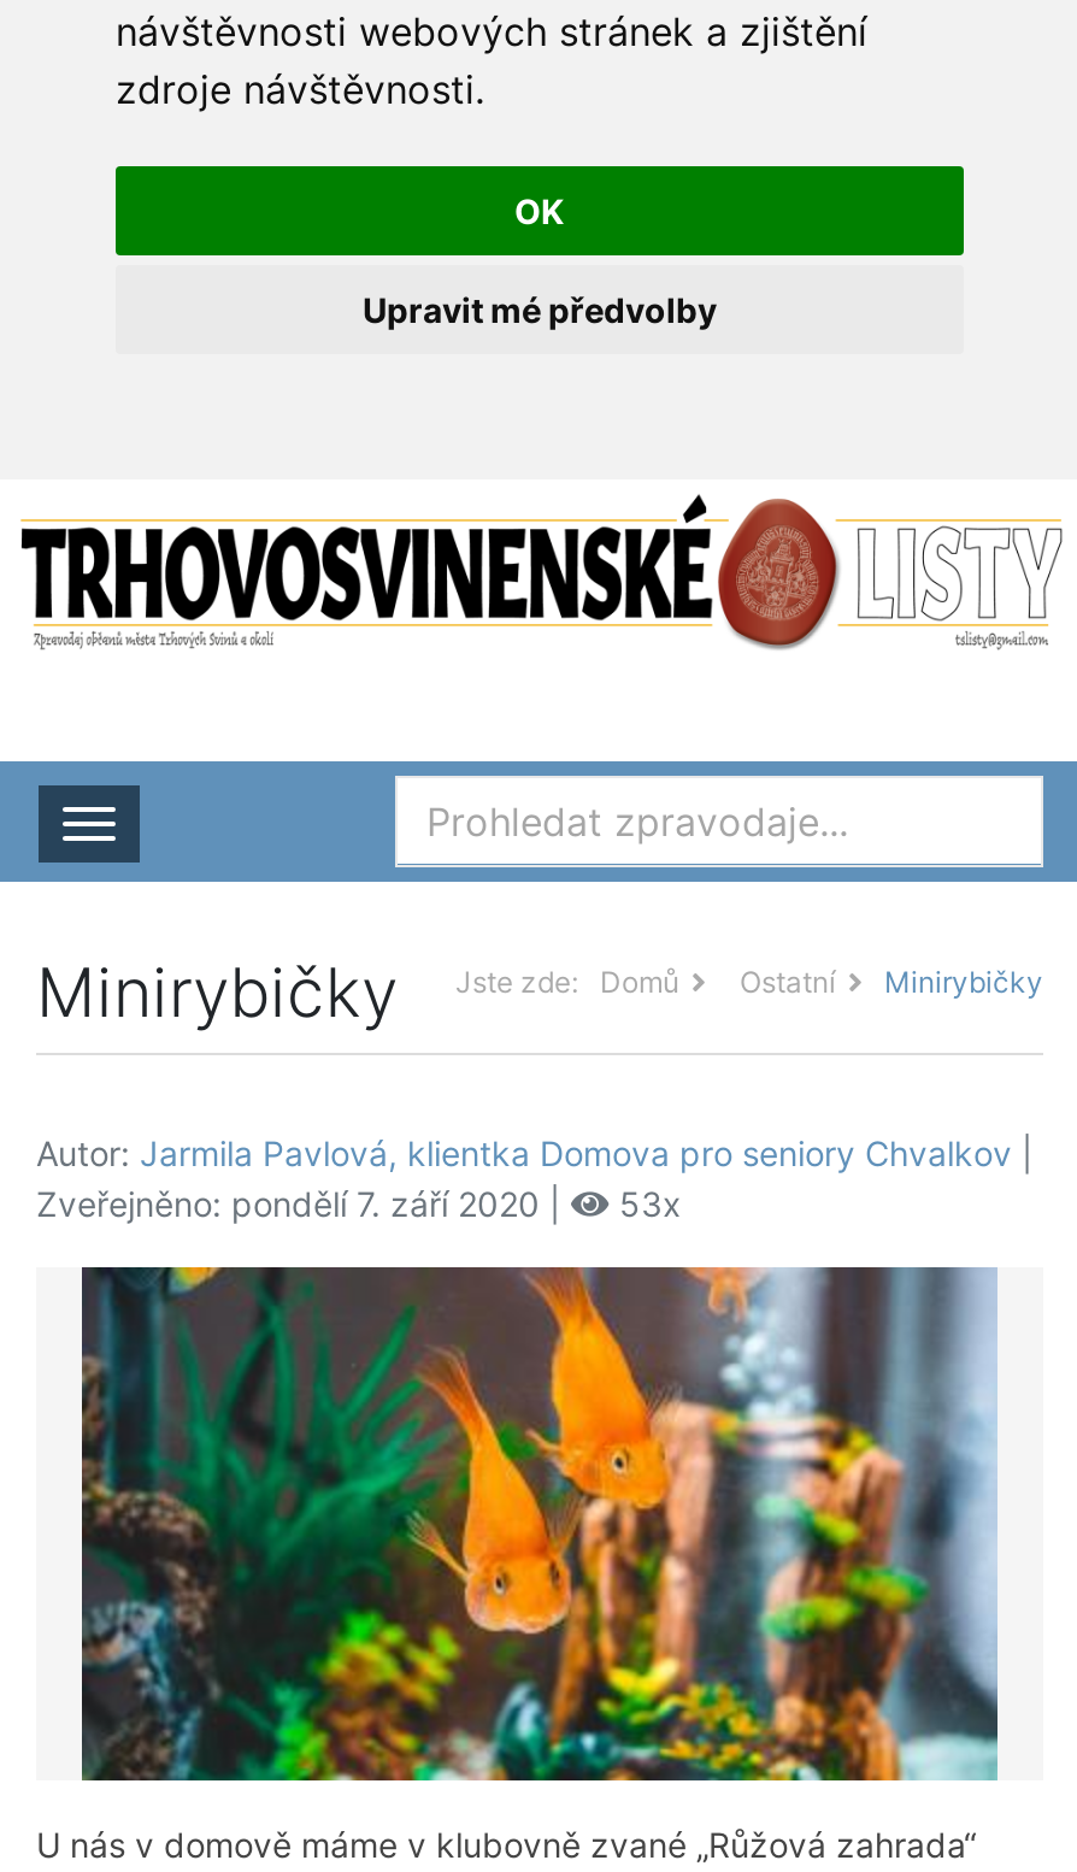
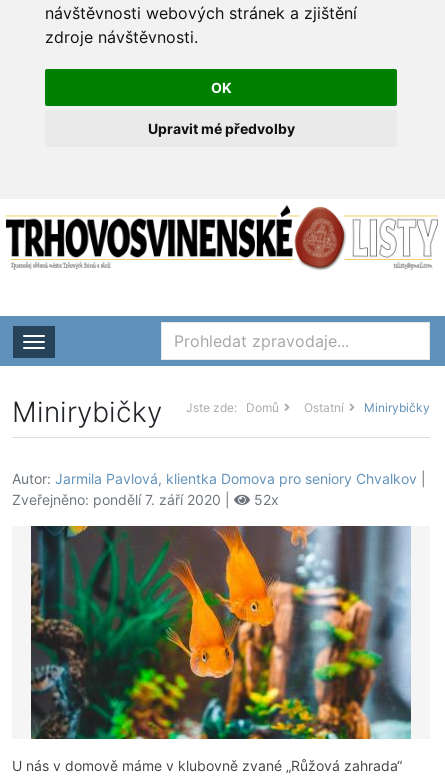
[610,1183,682,1224] 53x -> [250,491,279,508] 52x

